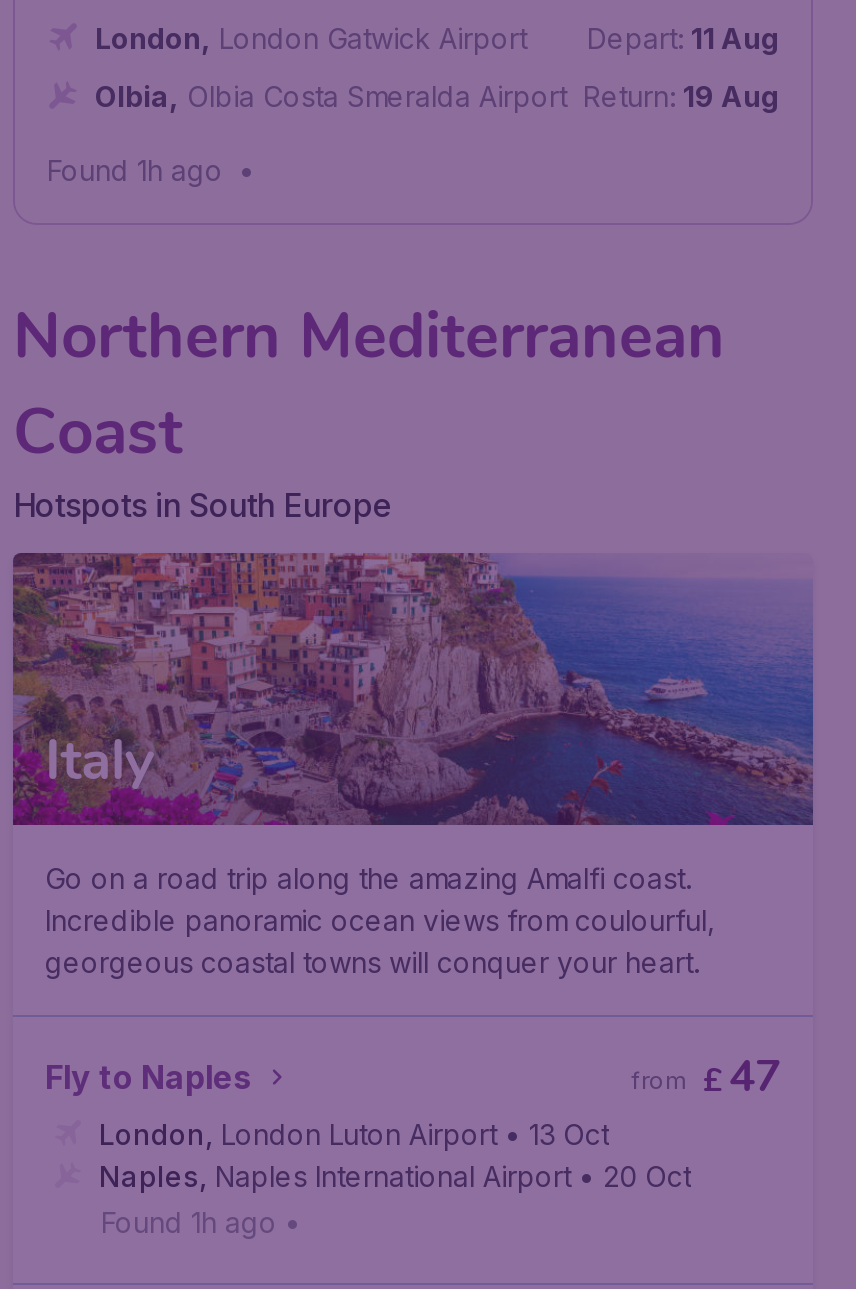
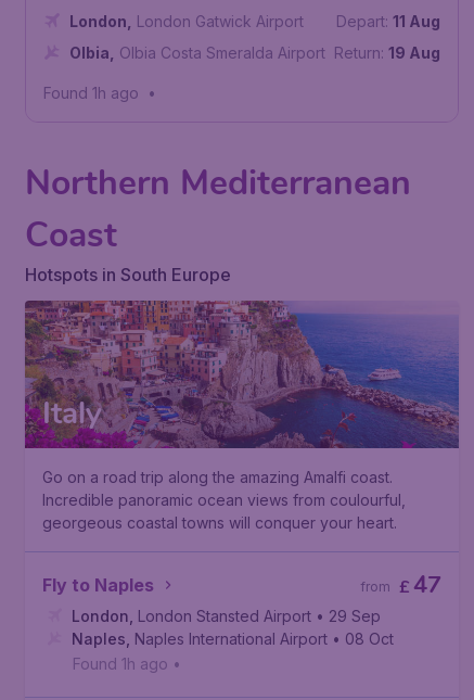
[99,1117,609,1151] London, London Luton Airport • 13 Oct -> [72,607,381,625] London, London Stansted Airport • 29 Sep
[99,1159,691,1193] Naples, Naples International Airport • 20 Oct -> [72,629,394,648] Naples, Naples International Airport • 08 Oct

